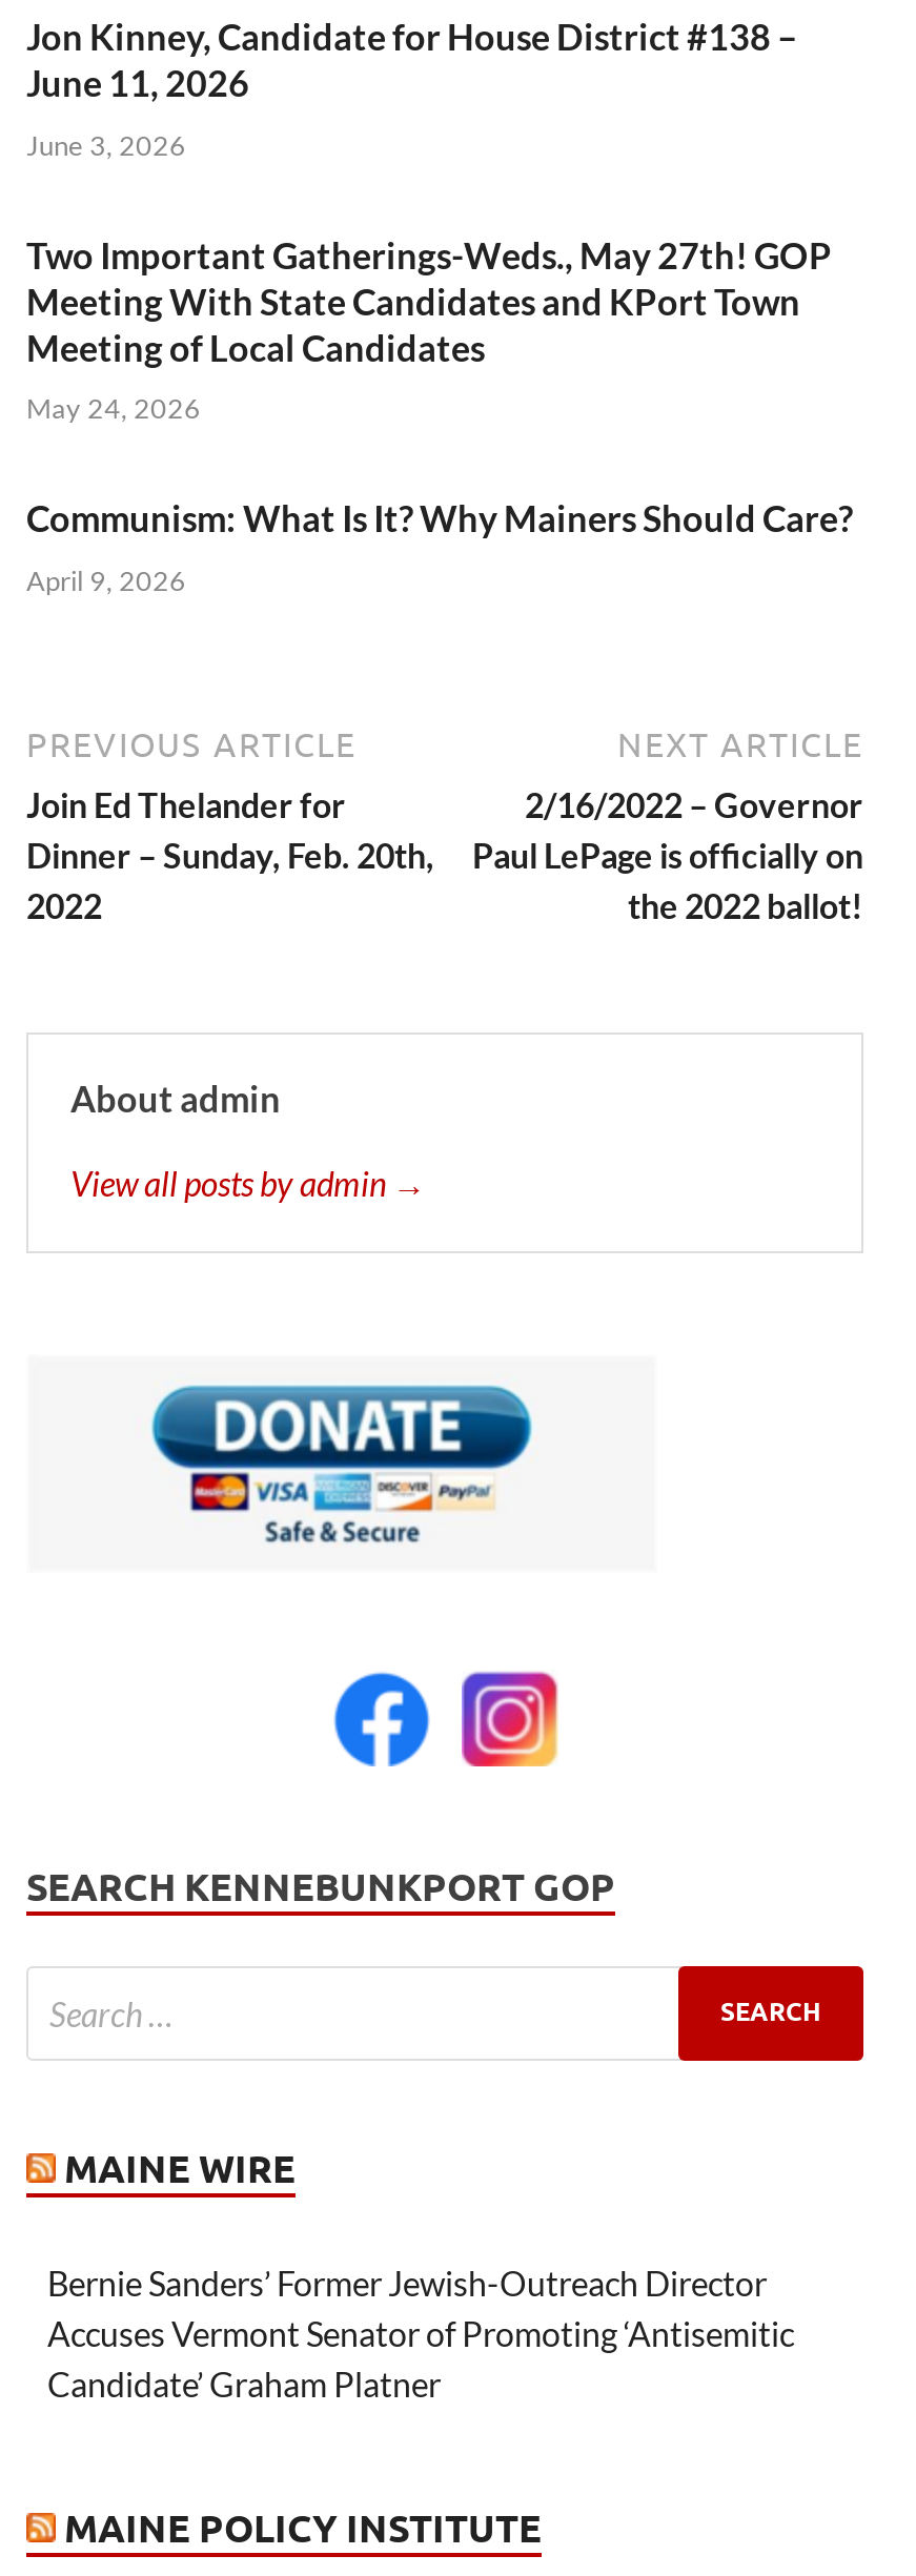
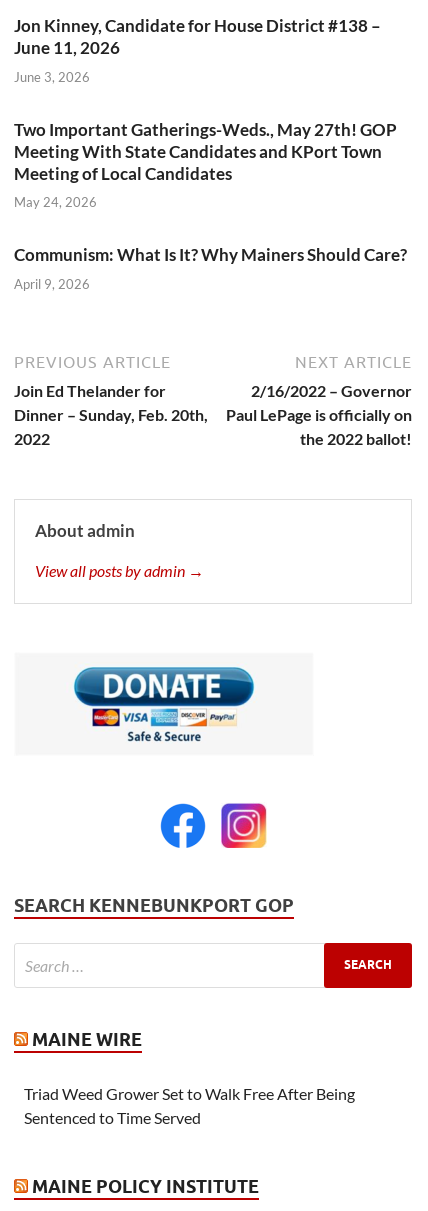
[47,2262,794,2403] Bernie Sanders’ Former Jewish-Outreach Director | Accuses Vermont Senator of Promoting ‘Antisemitic | Candidate’ Graham Platner -> [24,1084,355,1127] Triad Weed Grower Set to Walk Free After Being | Sentenced to Time Served

